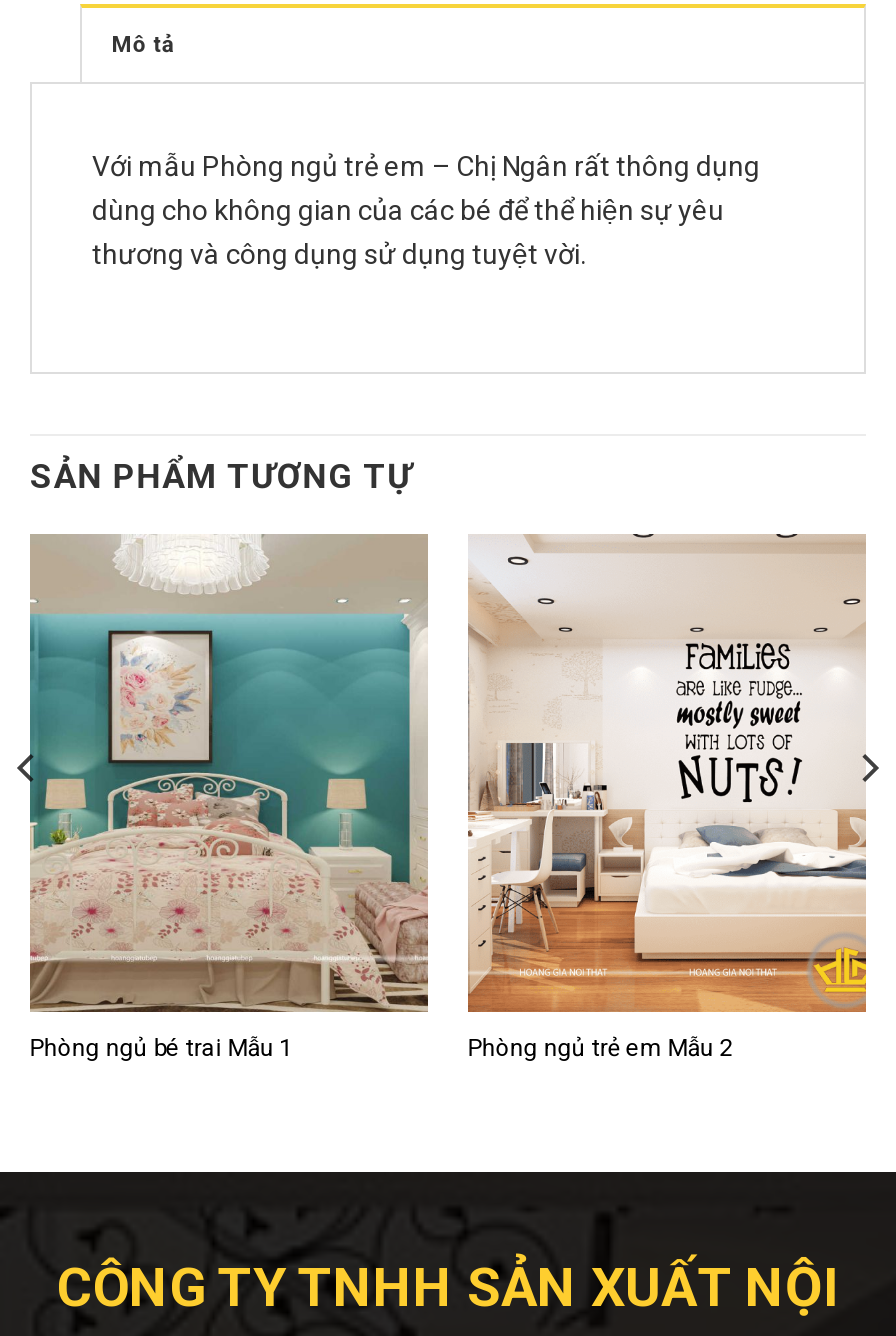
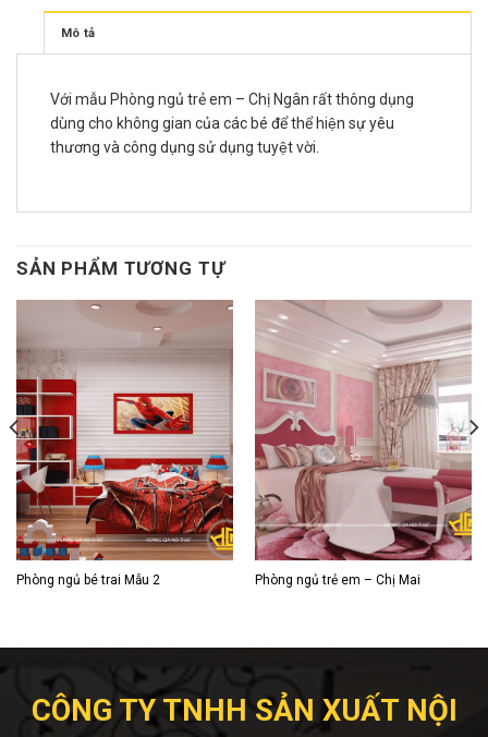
[28,536,734,1063] [image] | Phòng ngủ bé trai Mẫu 1 | Phòng ngủ trẻ em Mẫu 2 -> [15,300,420,588] [image] | Phòng ngủ bé trai Mẫu 2 | Phòng ngủ trẻ em – Chị Mai
[466,534,868,1014] [image] -> [254,300,473,561] [image]

